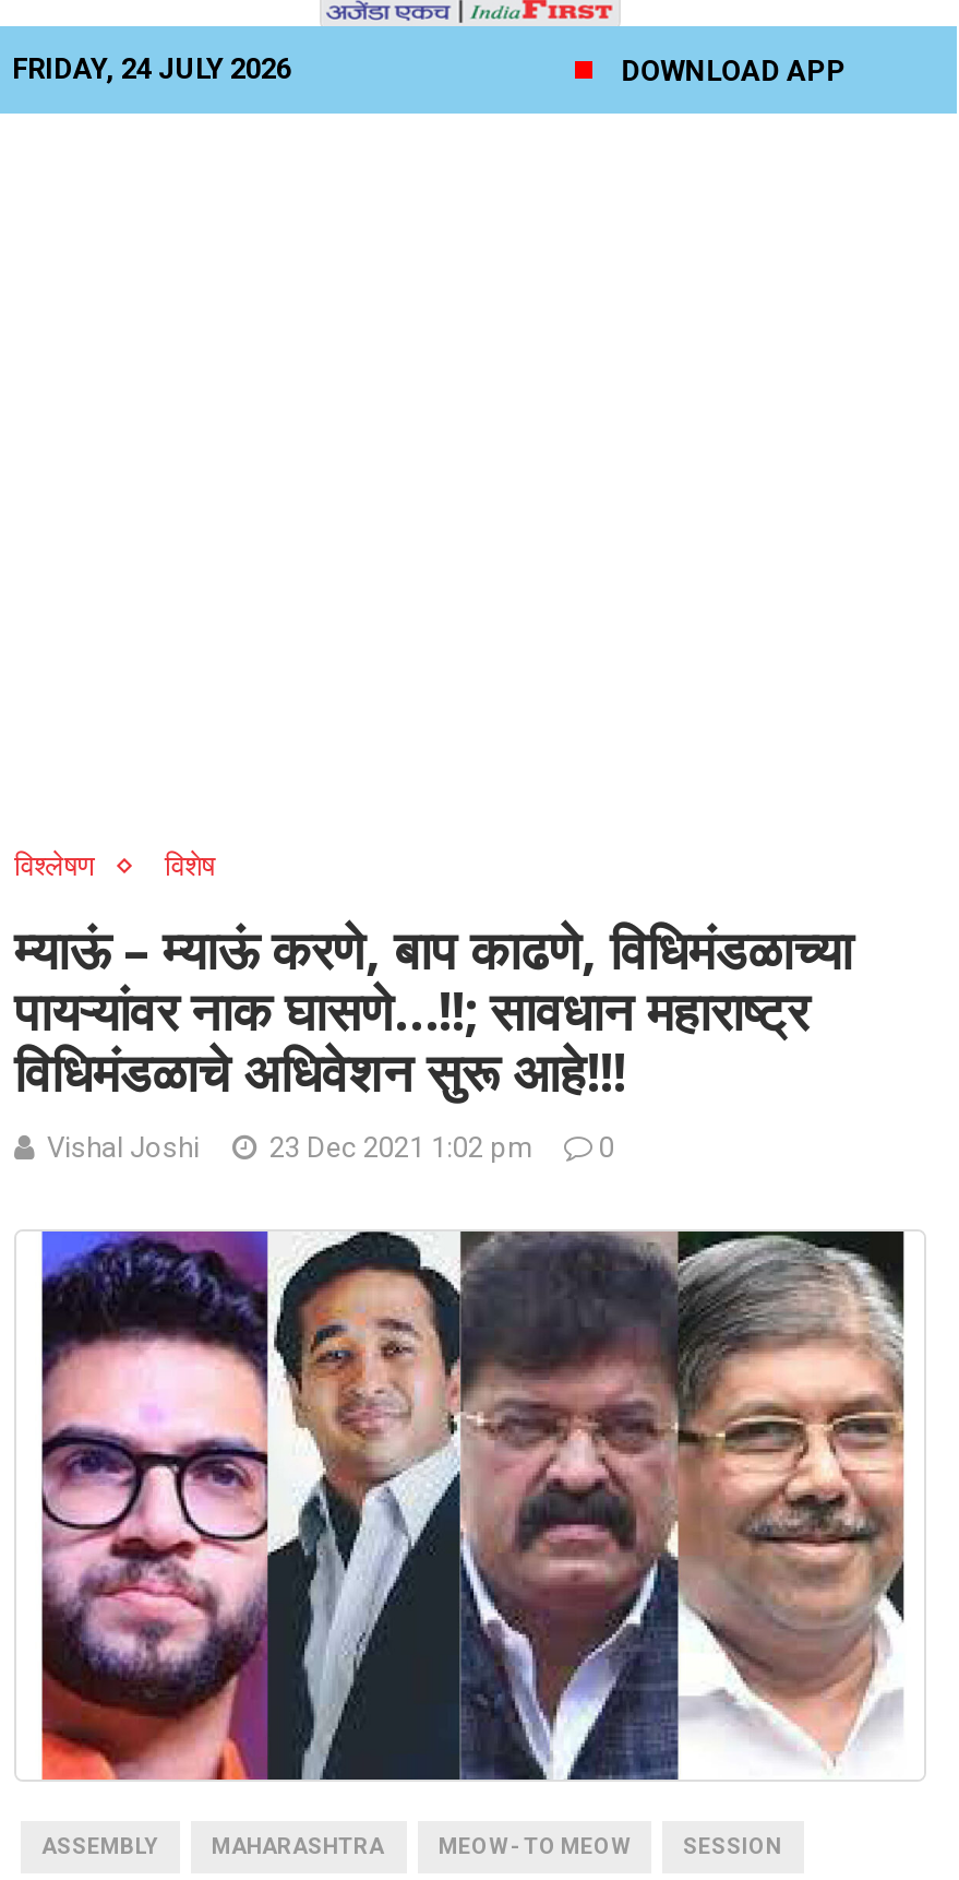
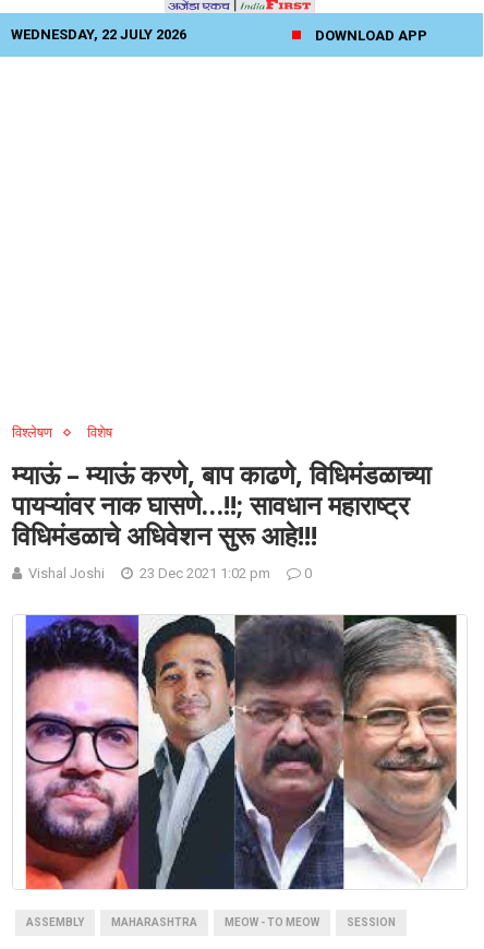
[12,52,291,85] FRIDAY, 24 JULY 2026 -> [11,26,186,43] WEDNESDAY, 22 JULY 2026

